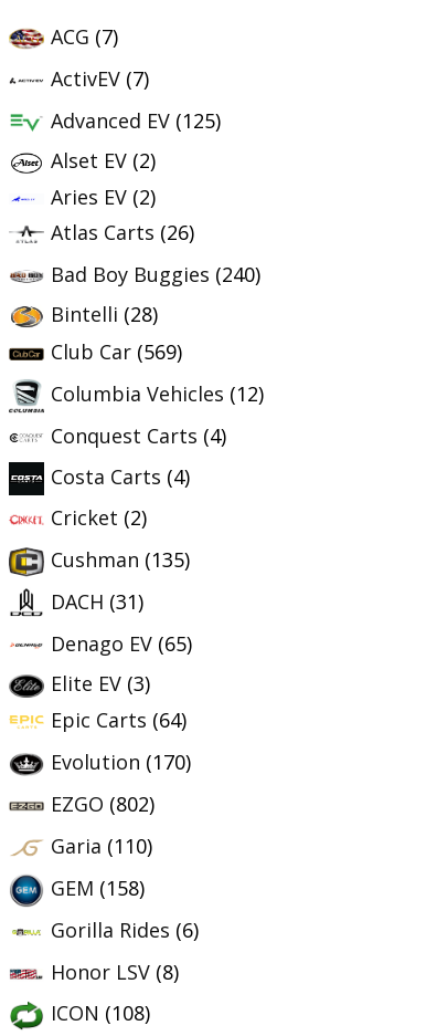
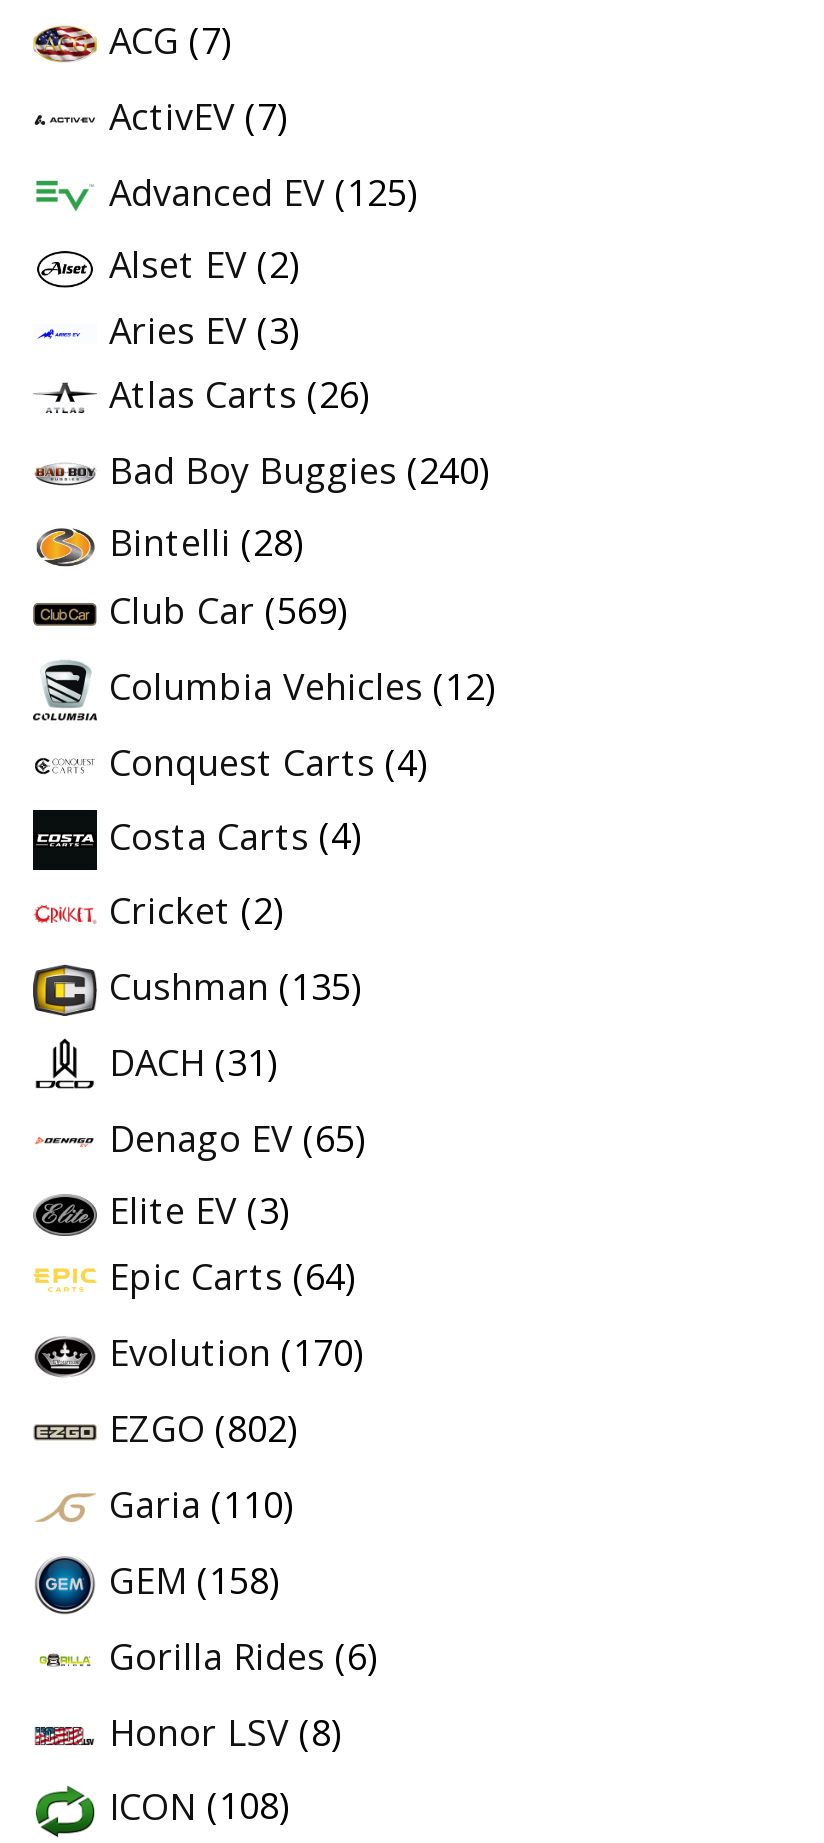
[51,183,156,210] Aries EV (2) -> [109,305,299,353] Aries EV (3)

